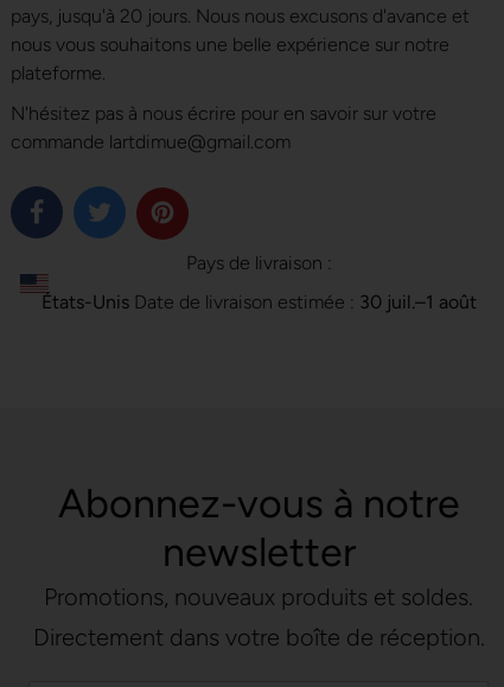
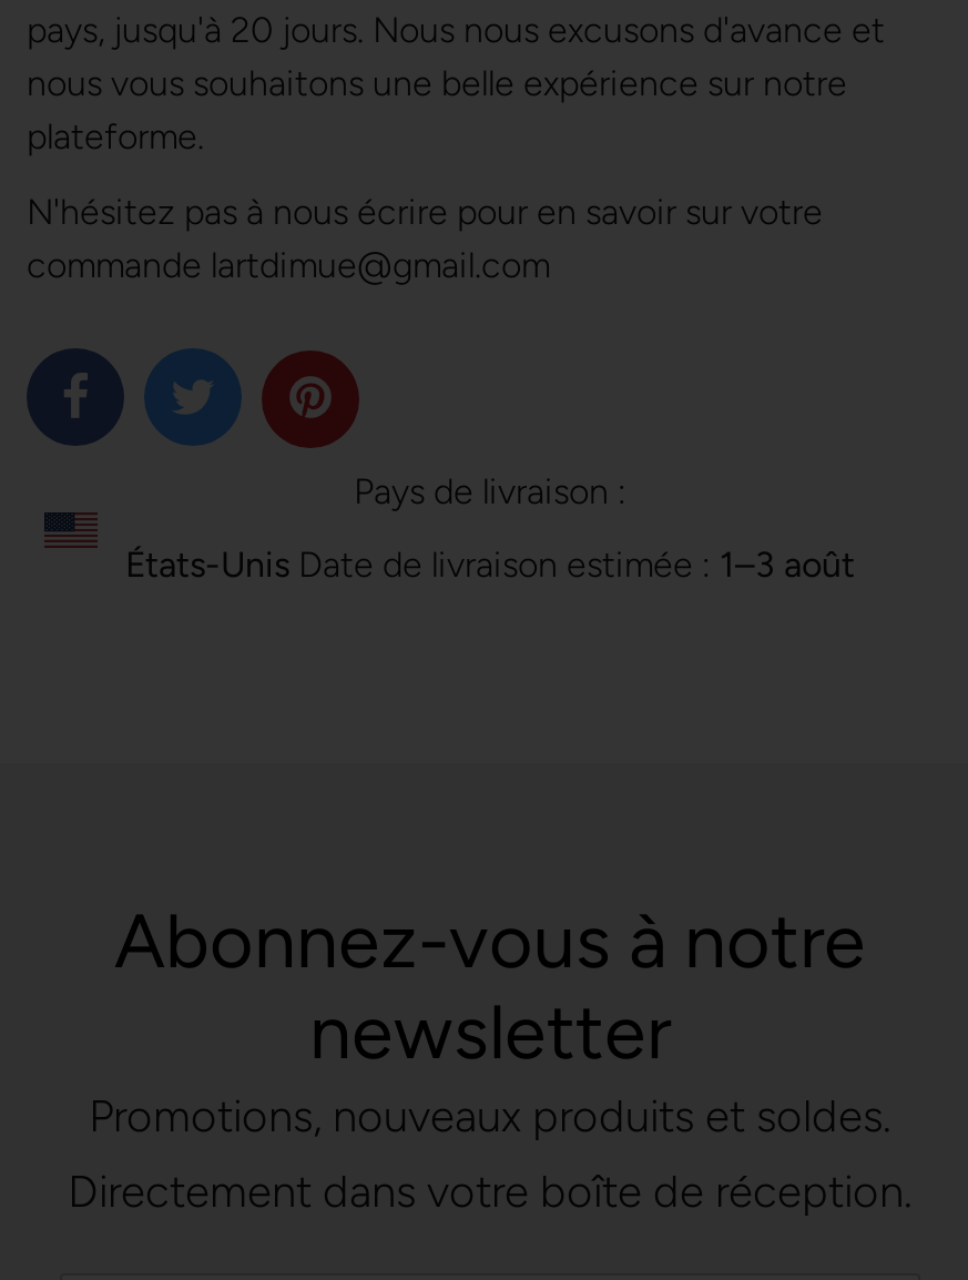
[41,291,476,313] États-Unis Date de livraison estimée : 30 juil.–1 août -> [125,544,855,586] États-Unis Date de livraison estimée : 1–3 août

